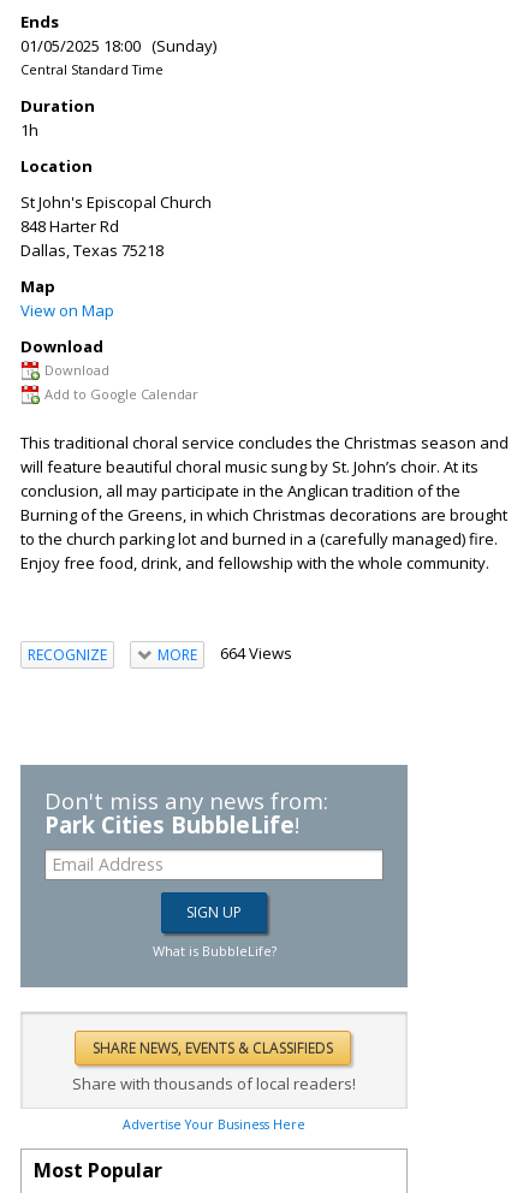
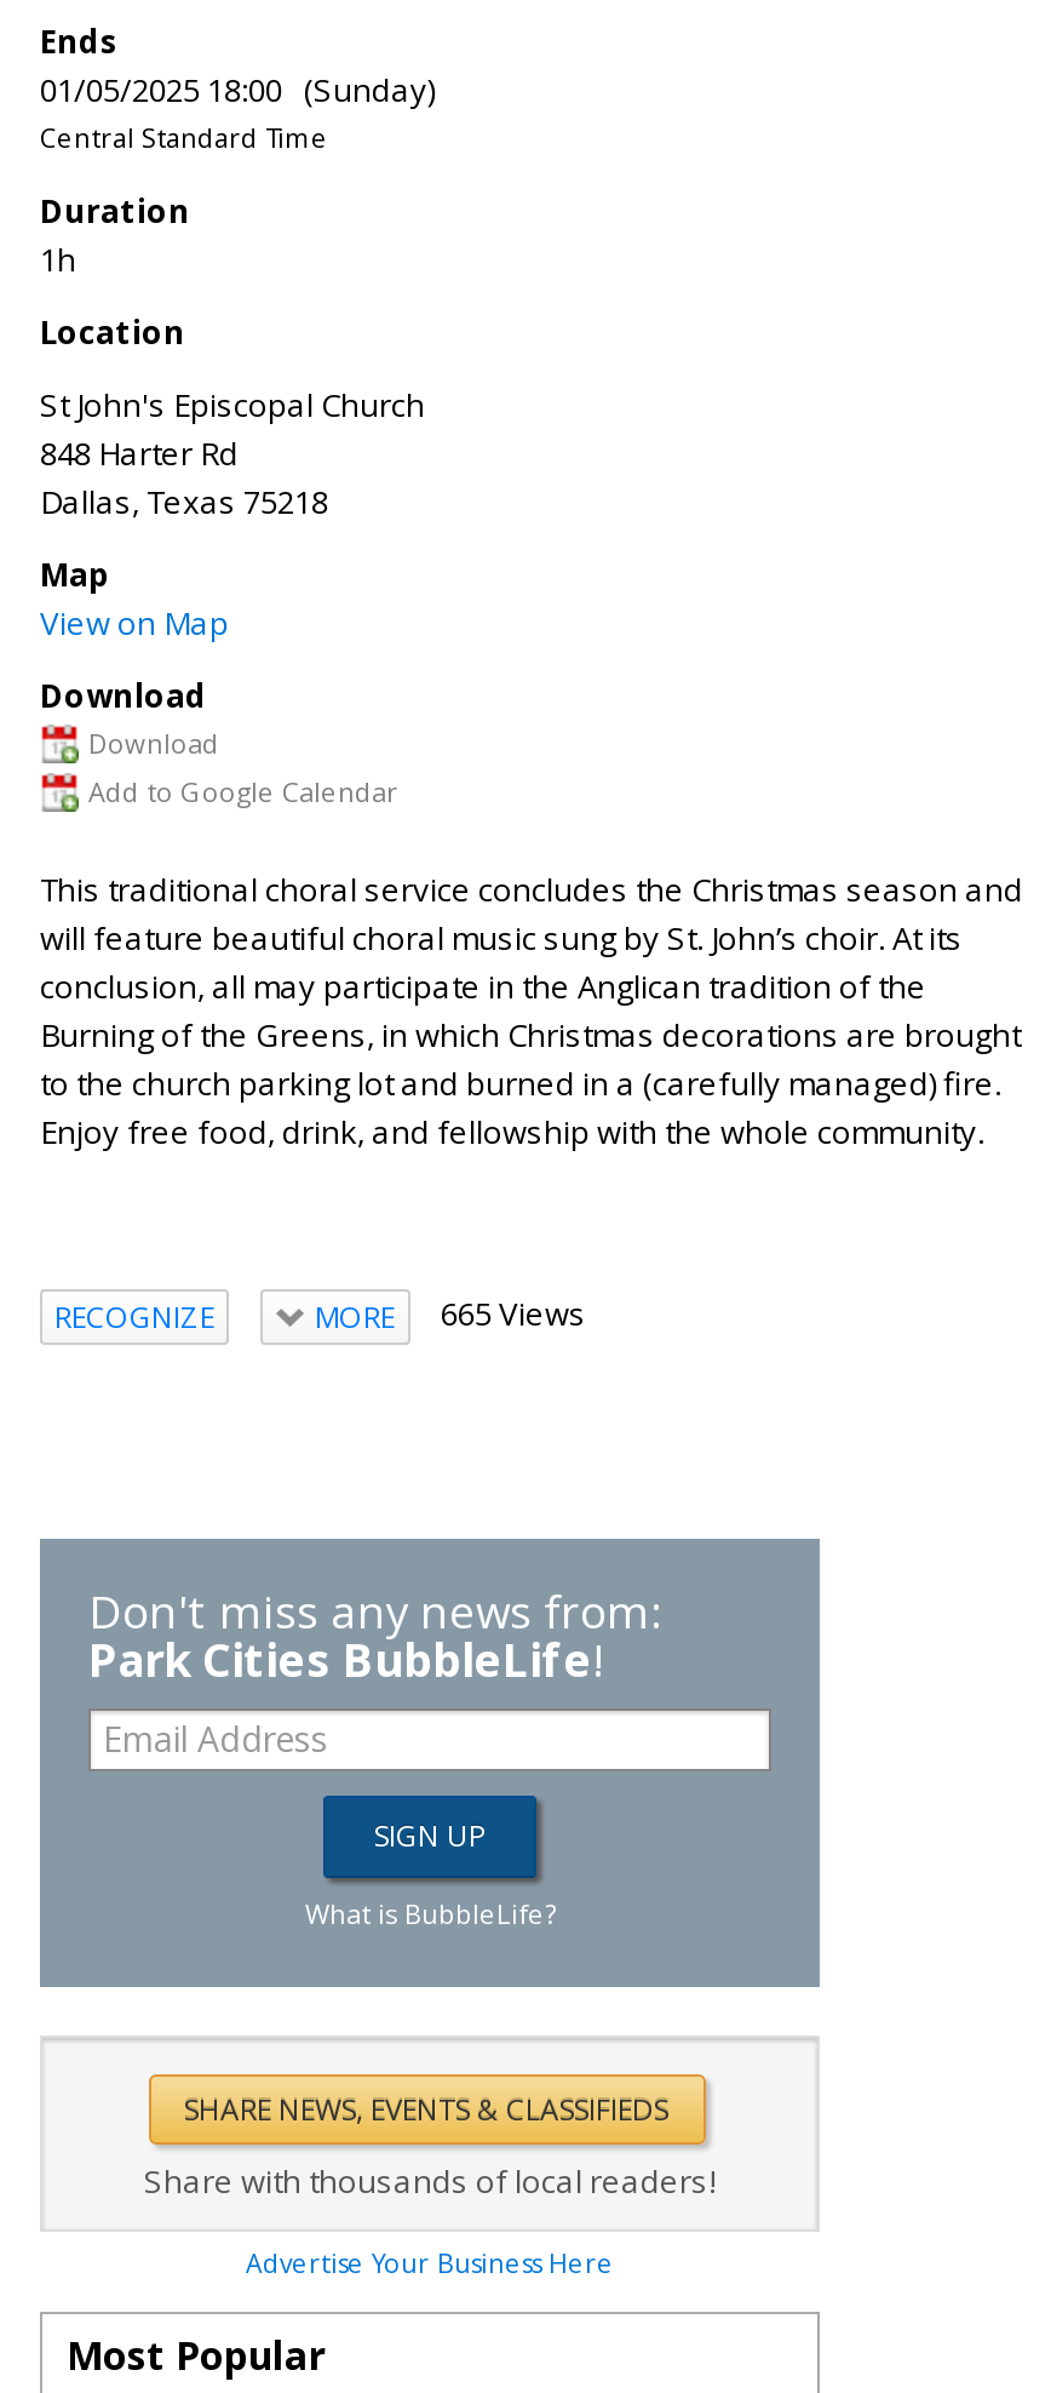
[157,642,292,665] MORE 664 Views -> [315,1292,586,1338] MORE 665 Views

